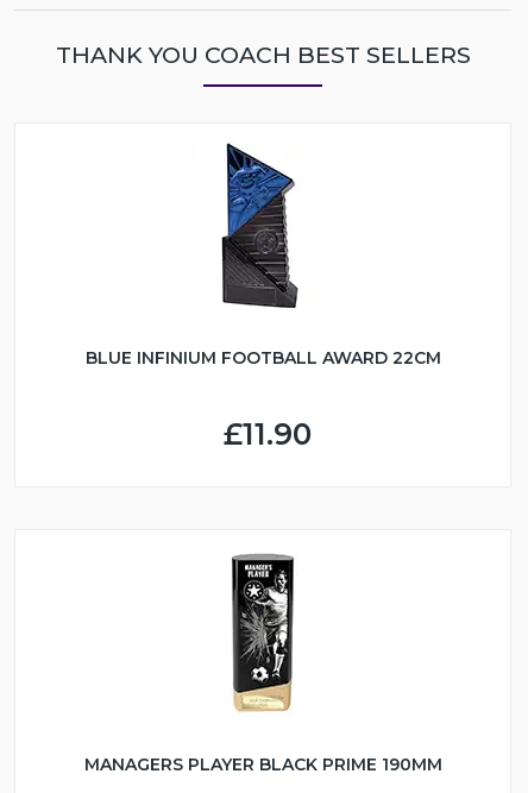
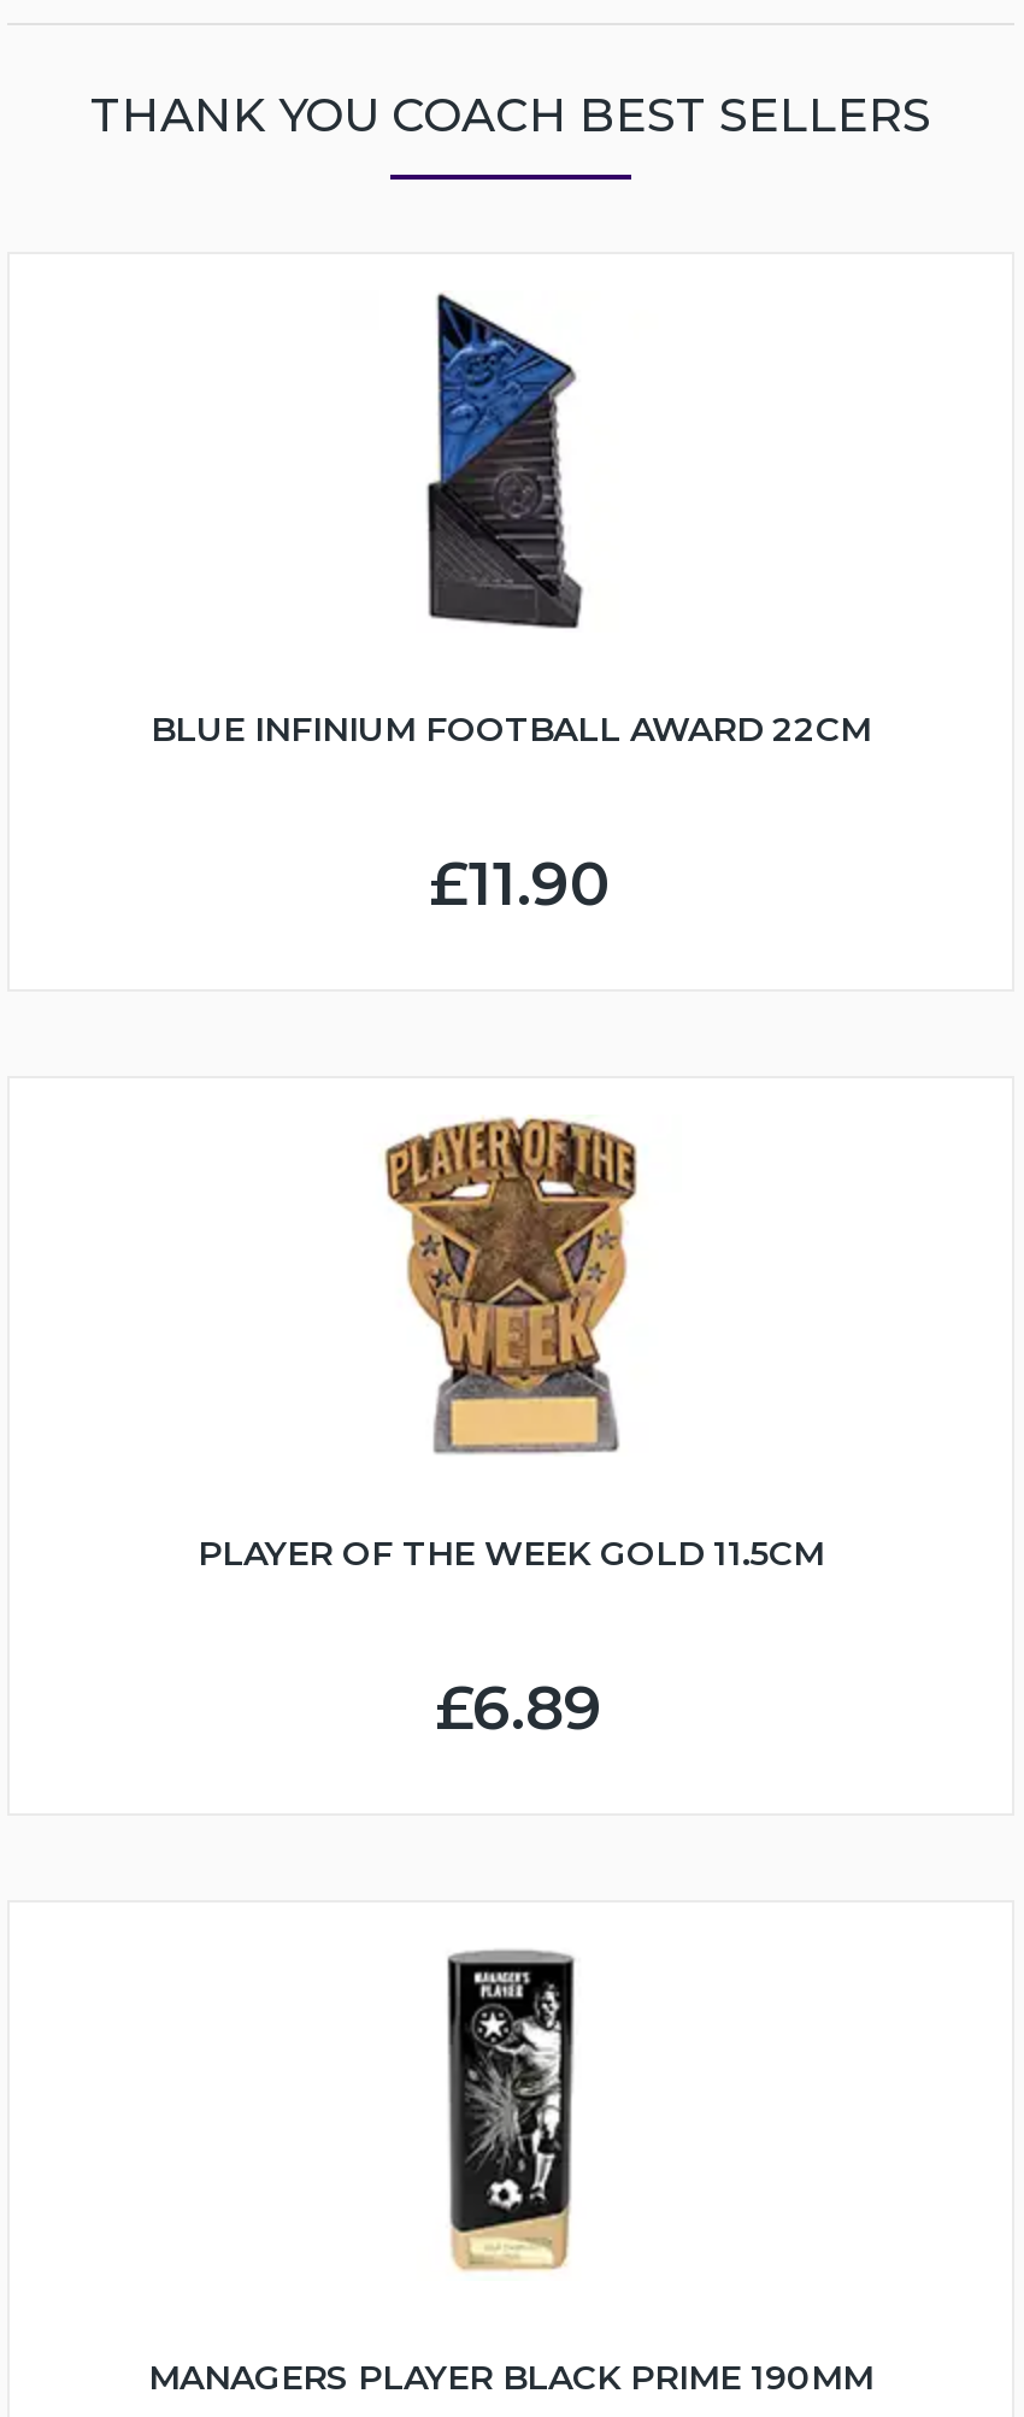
none -> [198,1115,824,1745] [image] | PLAYER OF THE WEEK GOLD 11.5CM | £6.89

